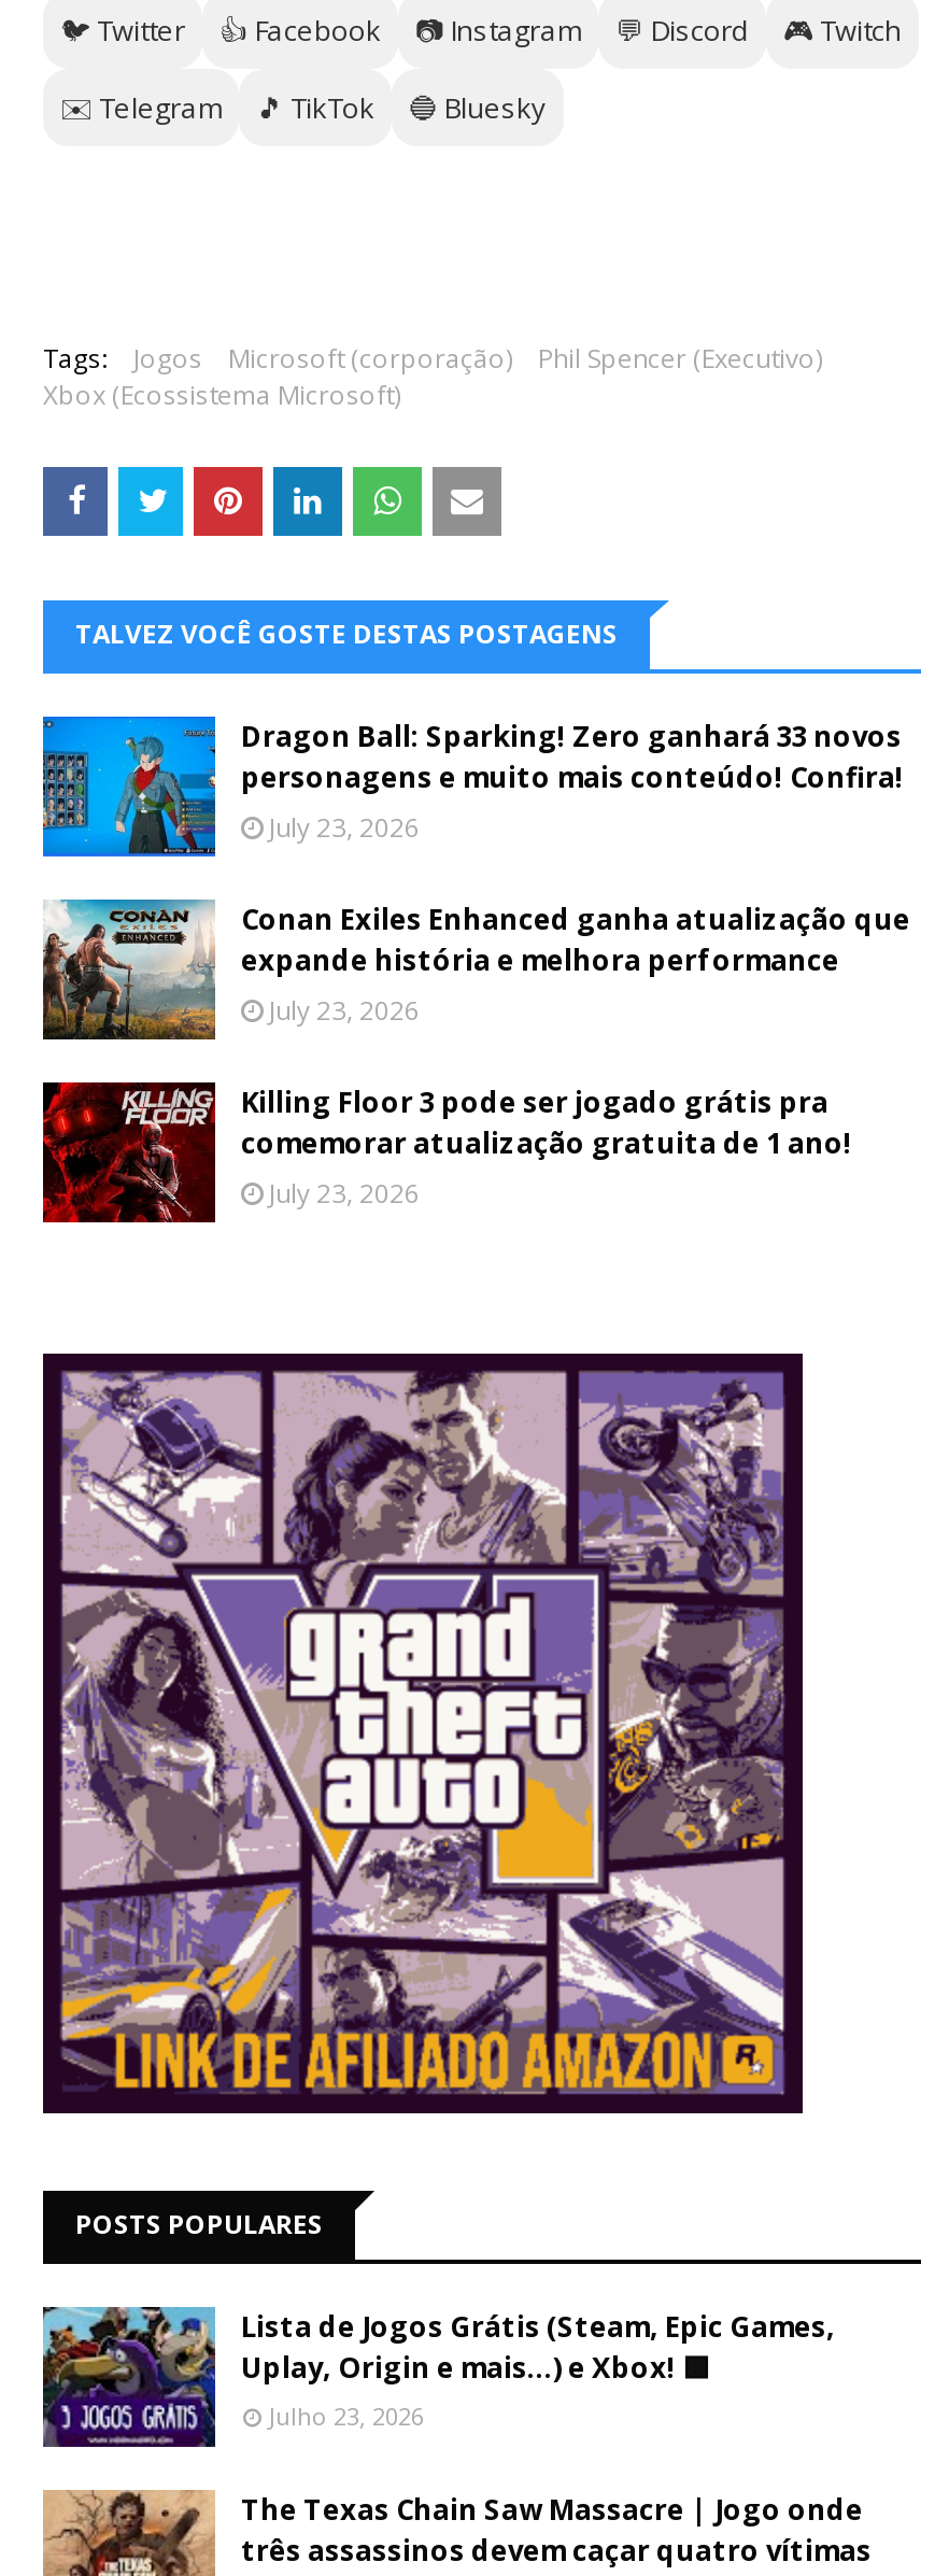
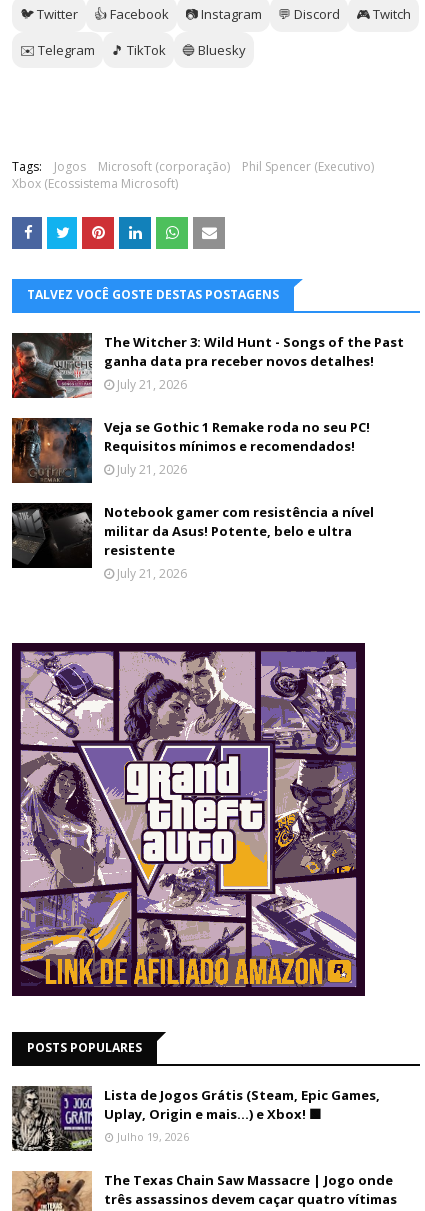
[41,714,904,859] [image] | Dragon Ball: Sparking! Zero ganhará 33 novos | personagens e muito mais conteúdo! Confira! | July 23, 2026 -> [11,332,404,399] [image] | The Witcher 3: Wild Hunt - Songs of the Past | ganha data pra receber novos detalhes! | July 21, 2026
[43,897,910,1039] [image] | Conan Exiles Enhanced ganha atualização que | expande história e melhora performance | July 23, 2026 -> [11,417,370,483] [image] | Veja se Gothic 1 Remake roda no seu PC! | Requisitos mínimos e recomendados! | July 21, 2026
[41,1080,852,1225] [image] | Killing Floor 3 pode ser jogado grátis pra | comemorar atualização gratuita de 1 ano! | July 23, 2026 -> [12,502,374,582] [image] | Notebook gamer com resistência a nível | militar da Asus! Potente, belo e ultra | resistente | July 21, 2026
[43,2305,424,2447] [image] | Julho 23, 2026 -> [11,1085,189,1152] [image] | Julho 19, 2026

